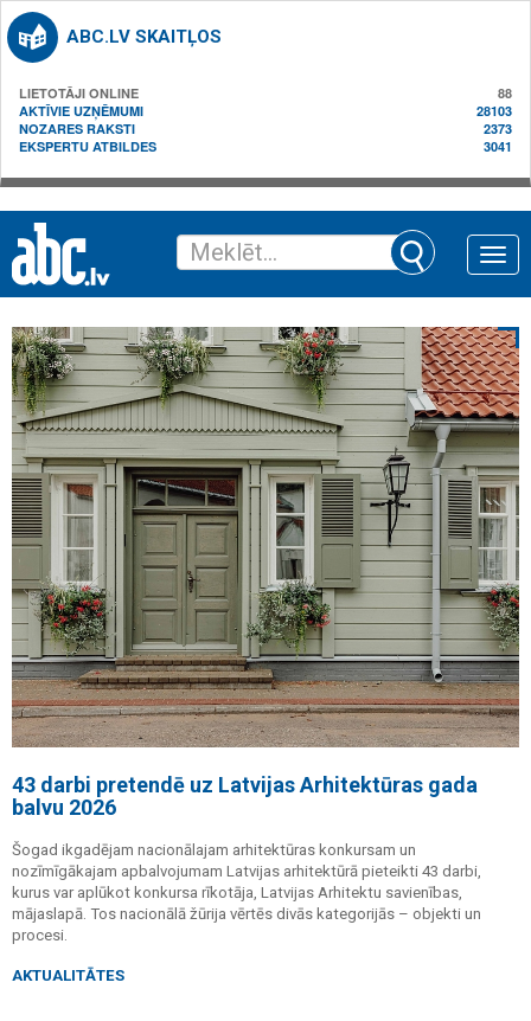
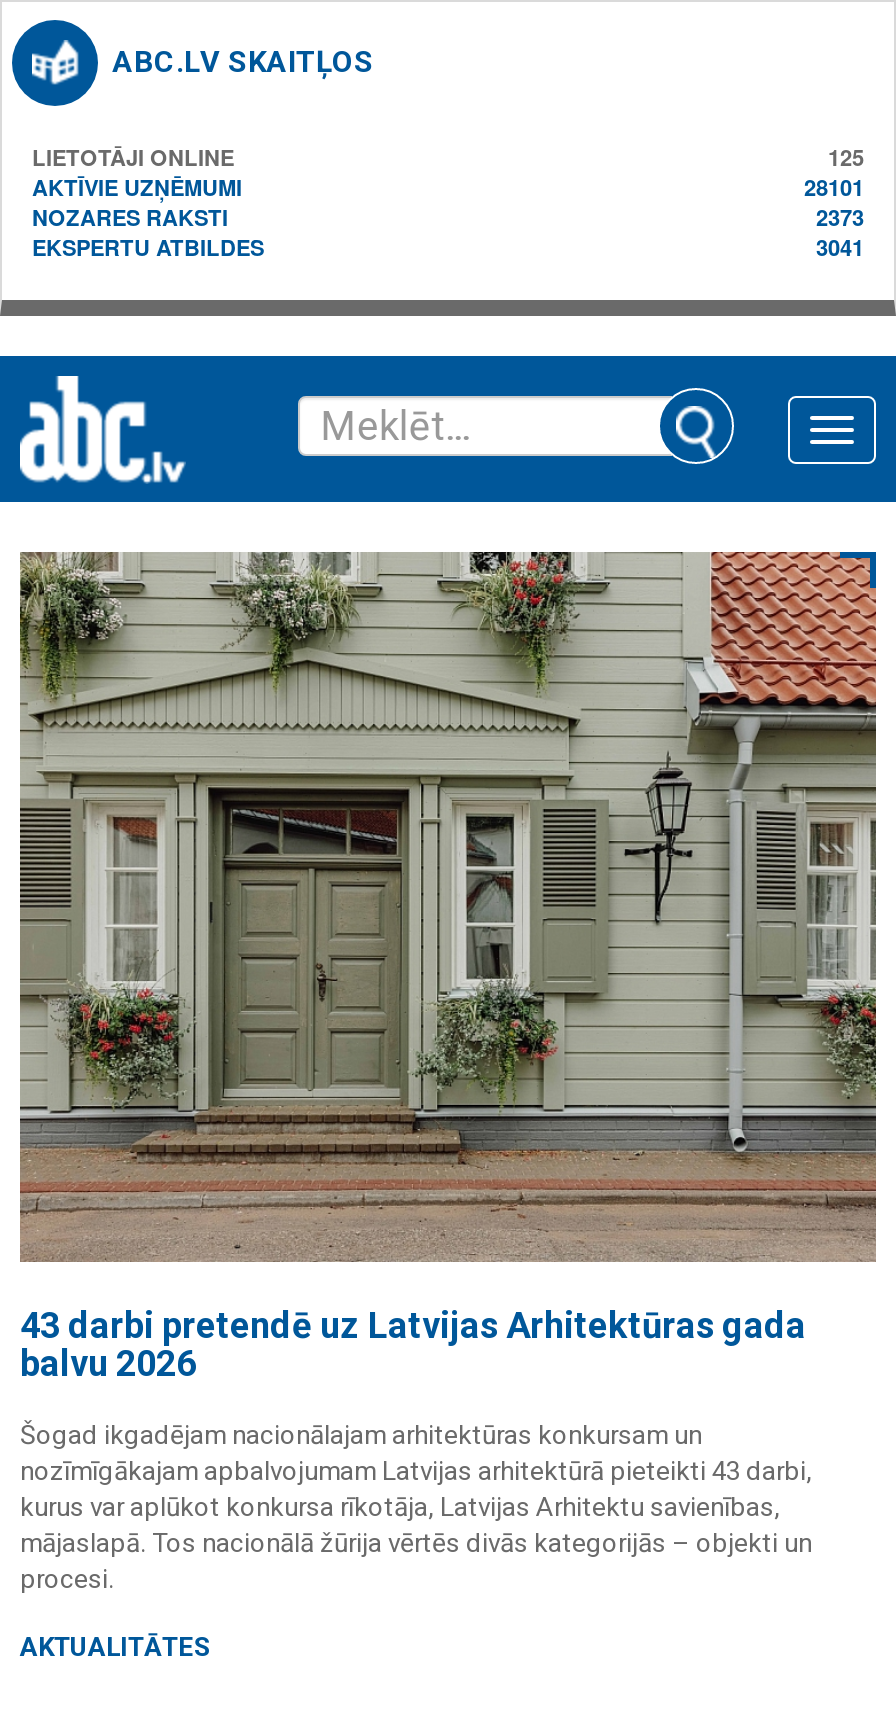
[498,84,512,102] 88 -> [828,142,864,172] 125
[476,102,512,120] 28103 -> [804,172,864,202] 28101

